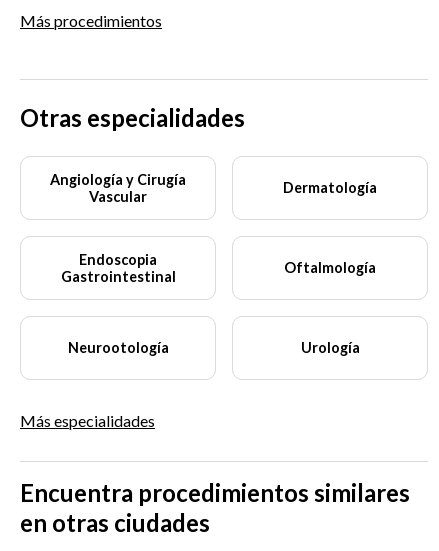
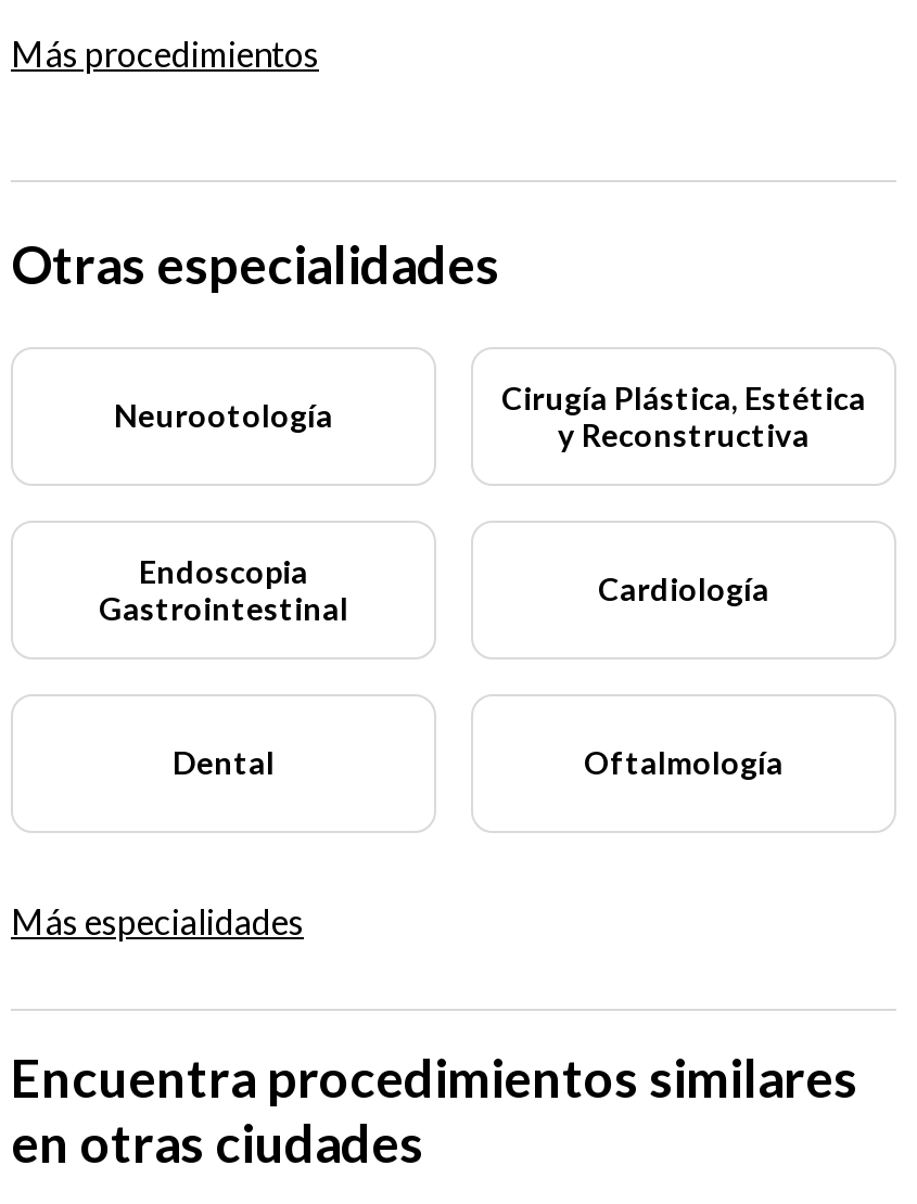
[50,171,377,205] Angiología y Cirugía | Vascular | Dermatología -> [501,379,866,453] Cirugía Plástica, Estética | y Reconstructiva
moved [284,259,376,276] -> [584,745,784,781]: Oftalmología
none -> [598,571,769,608] Cardiología
none -> [173,745,275,781] Dental
moved [67,339,168,356] -> [114,397,333,434]: Neurootología
[300,339,359,356] Urología -> none

